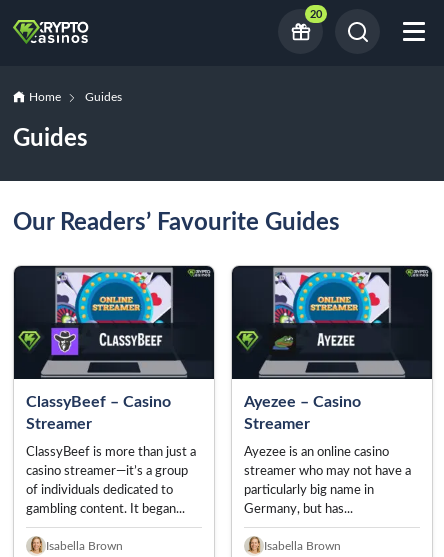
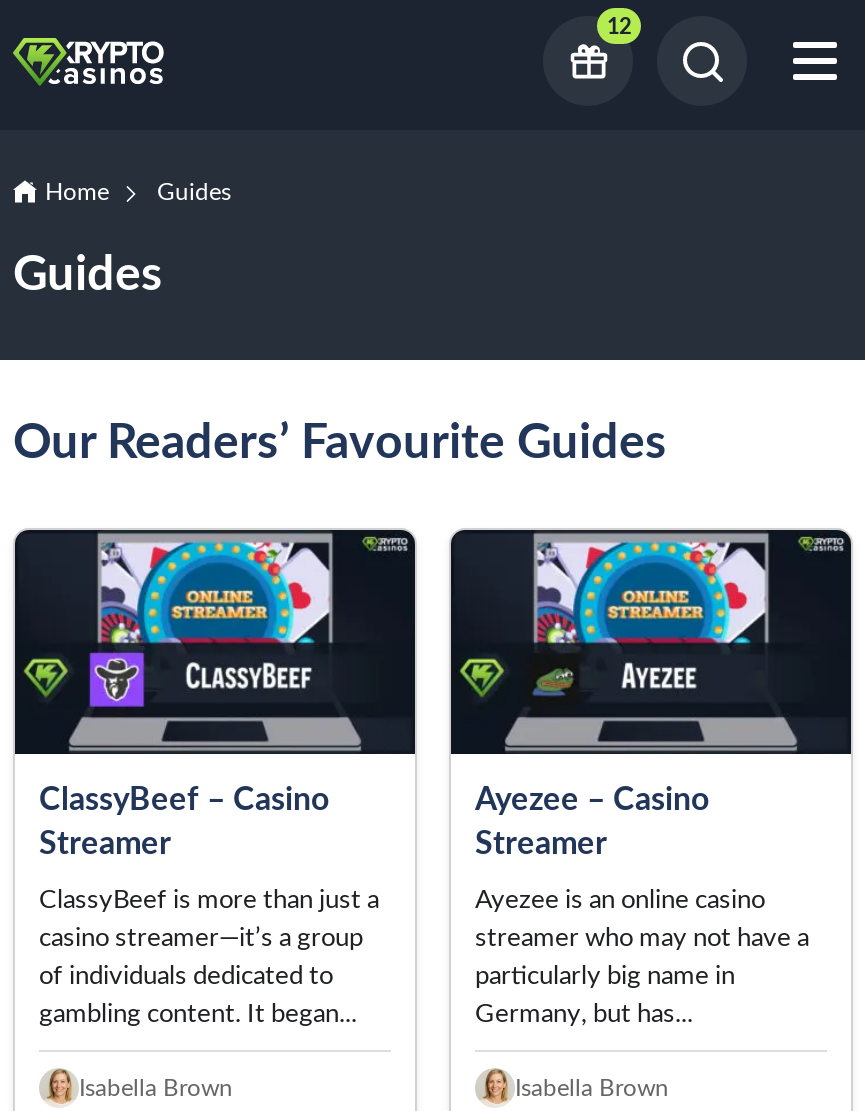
[310,8,322,19] 20 -> [607,15,631,37] 12

